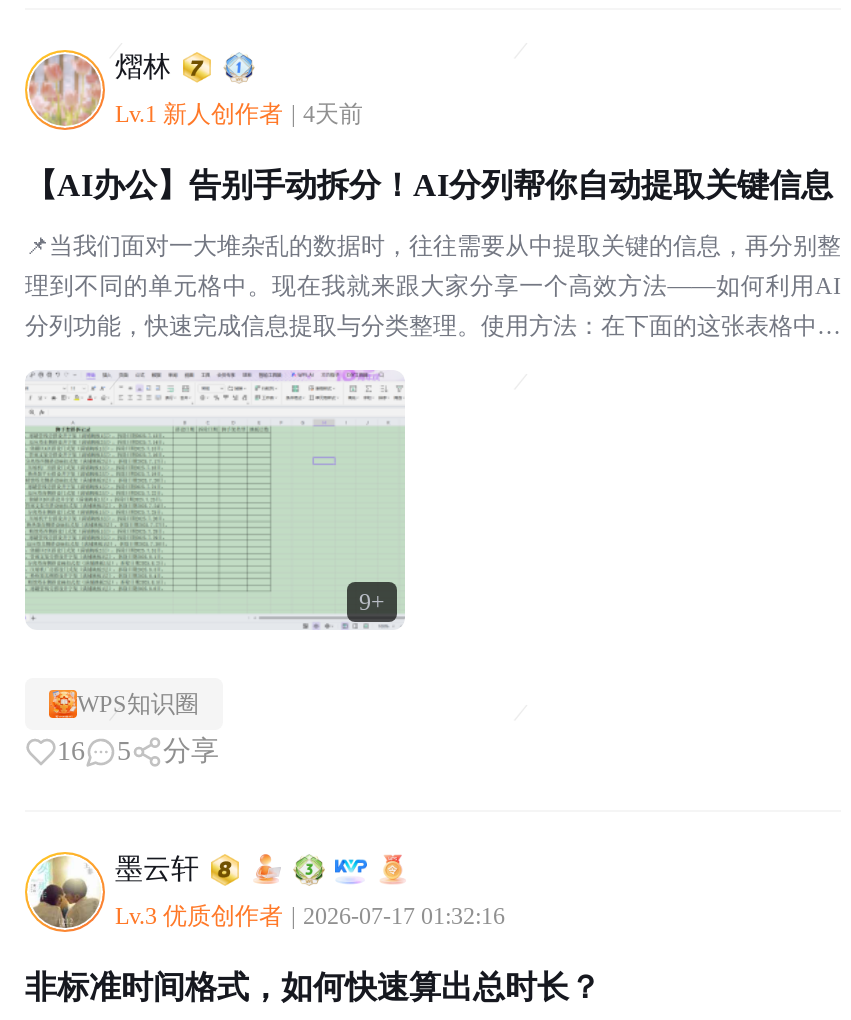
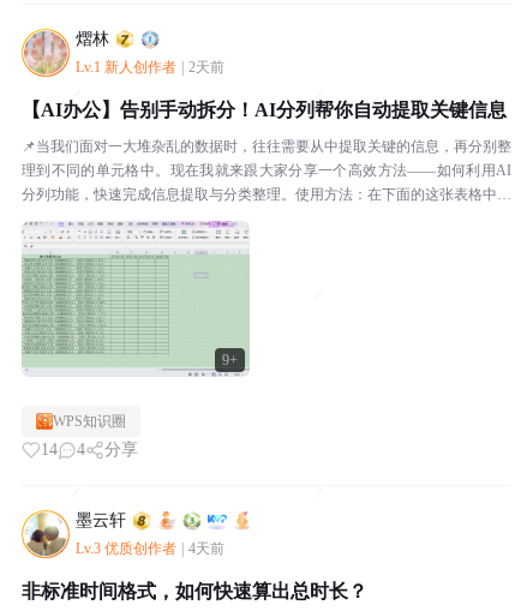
[115,100,363,128] Lv.1 新人创作者 4天前 -> [76,59,224,76] Lv.1 新人创作者 2天前
[57,736,85,766] 16 -> [41,441,58,459] 14
[117,736,131,766] 5 -> [77,441,85,459] 4
[115,902,505,930] Lv.3 优质创作者 2026-07-17 01:32:16 -> [76,540,224,557] Lv.3 优质创作者 4天前

